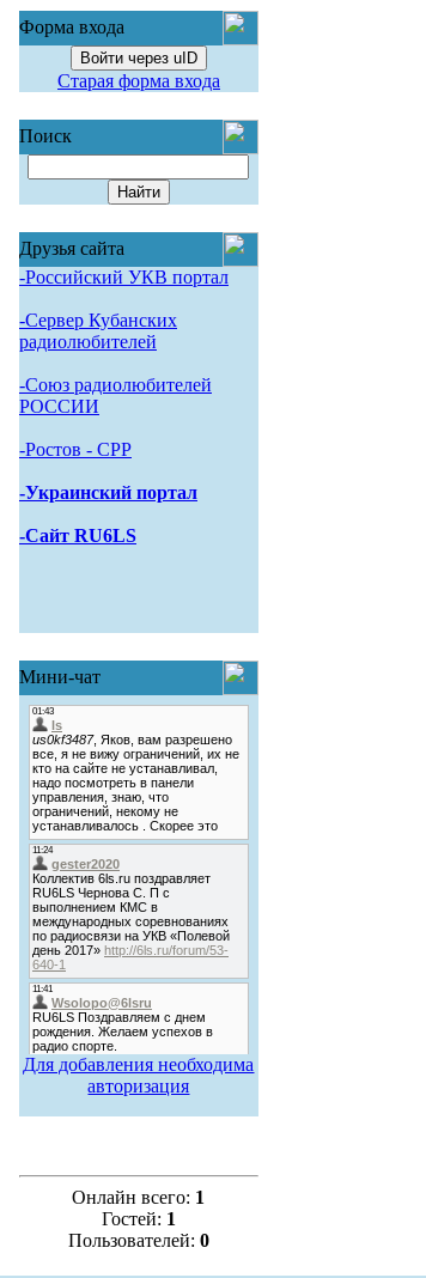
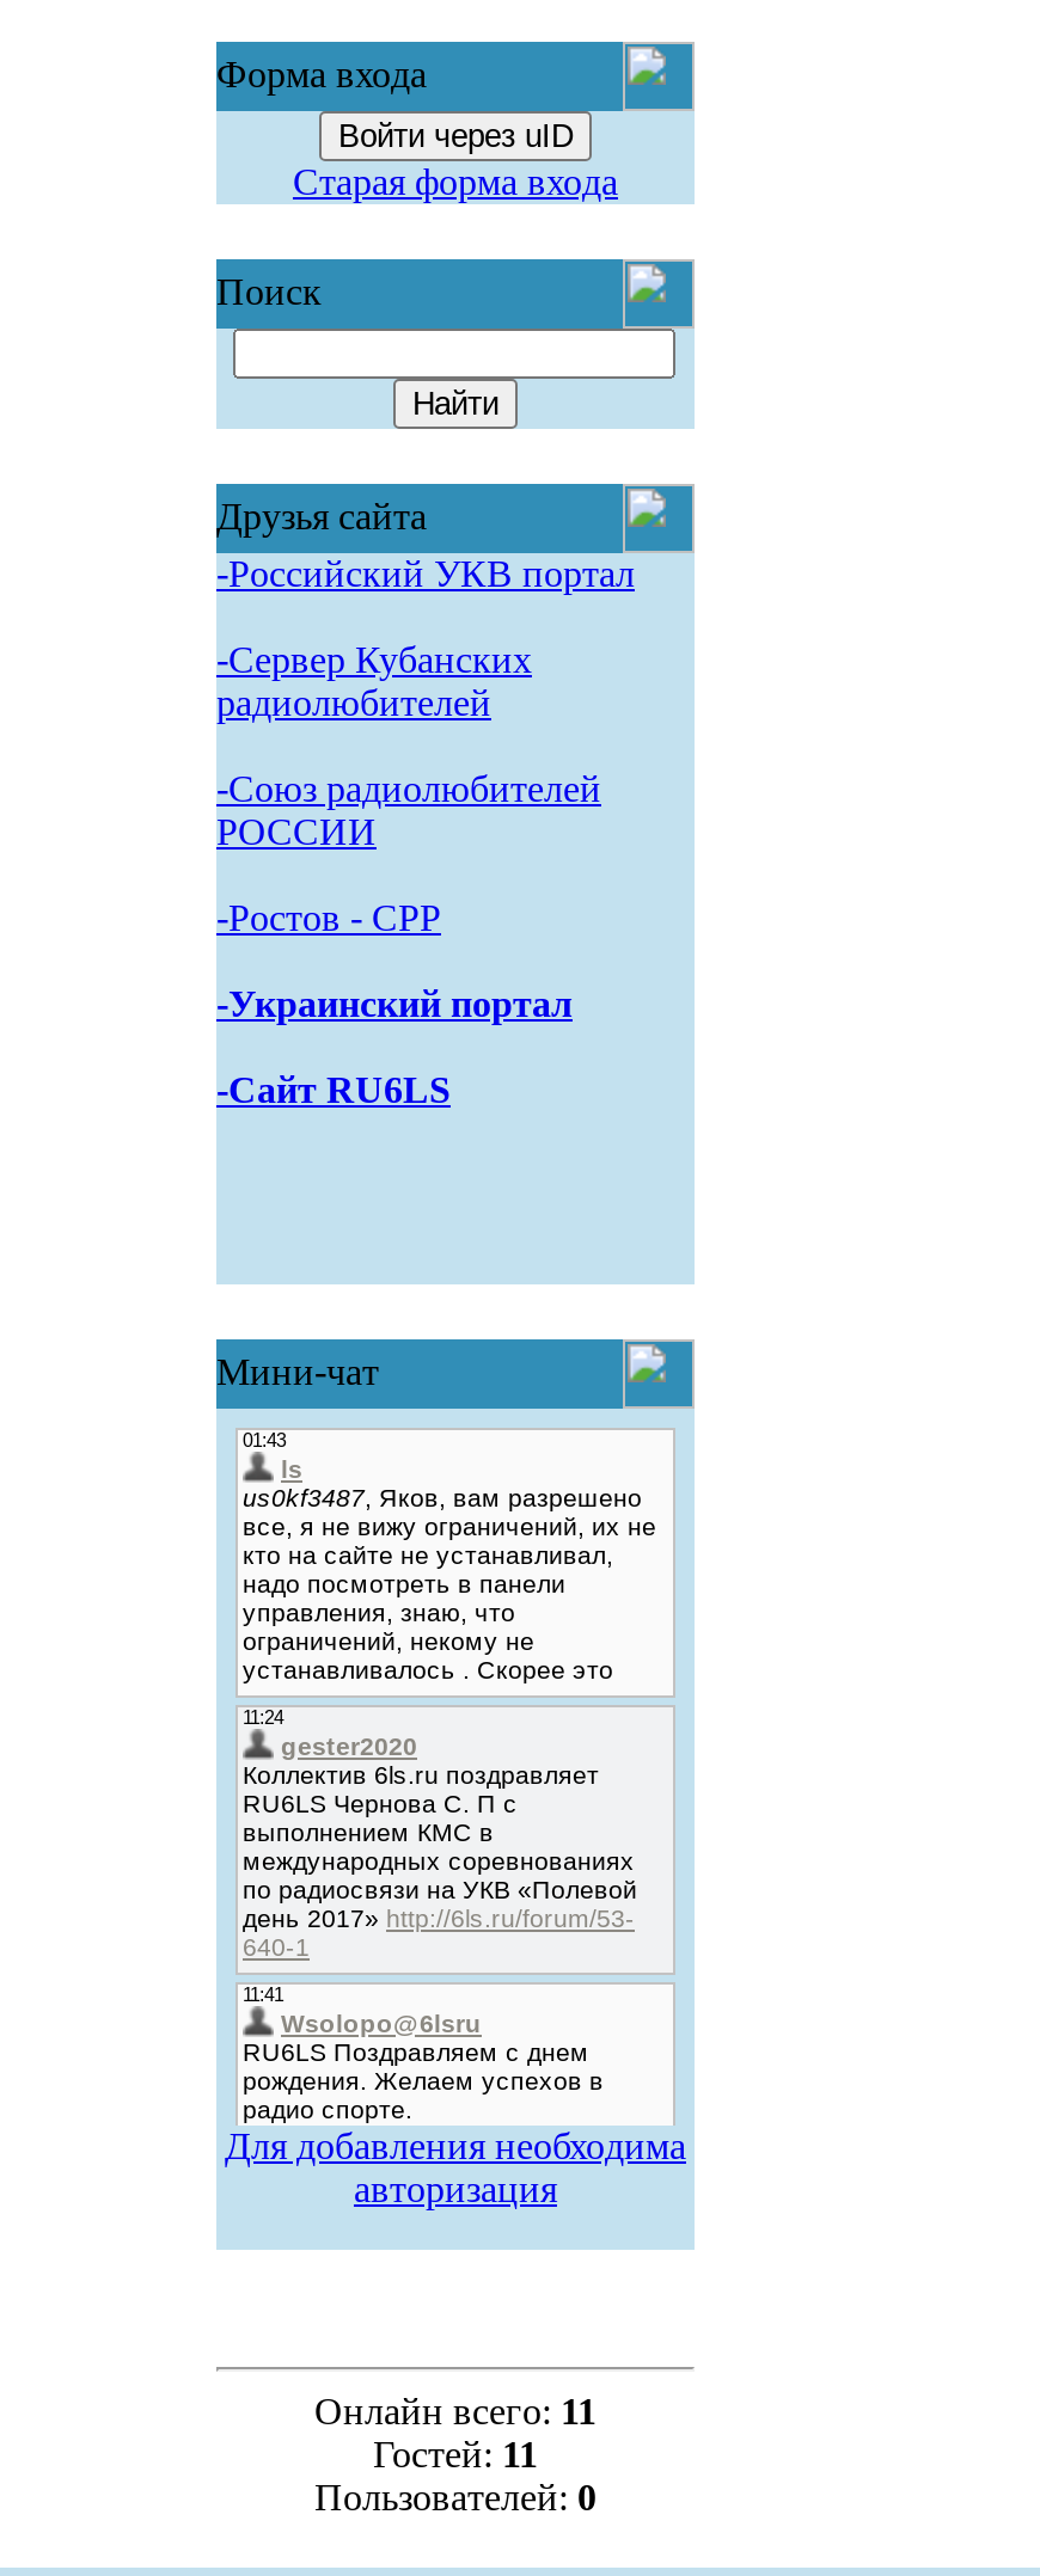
[72,1187,205,1207] Онлайн всего: 1 -> [314,2391,597,2431] Онлайн всего: 11
[102,1209,176,1229] Гостей: 1 -> [373,2434,538,2474] Гостей: 11

